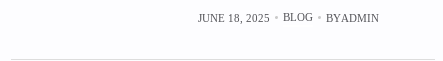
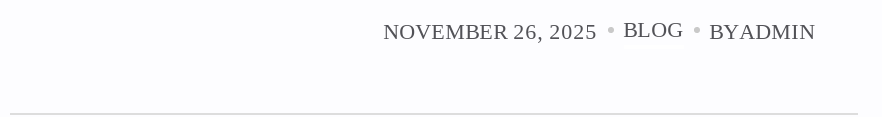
[198,10,379,23] JUNE 18, 2025 BLOG BYADMIN -> [383,16,815,42] NOVEMBER 26, 2025 BLOG BYADMIN

